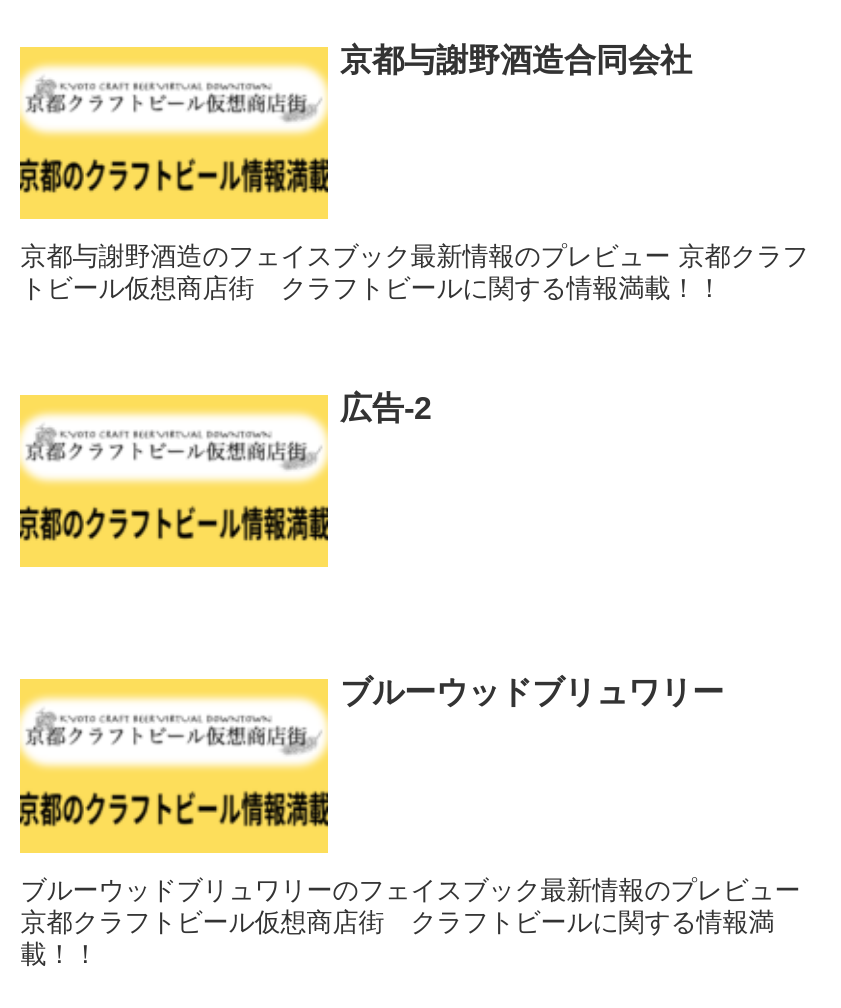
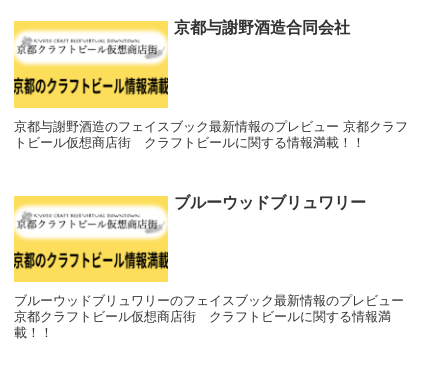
[340,391,432,425] 広告-2 -> none

